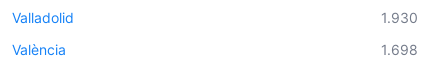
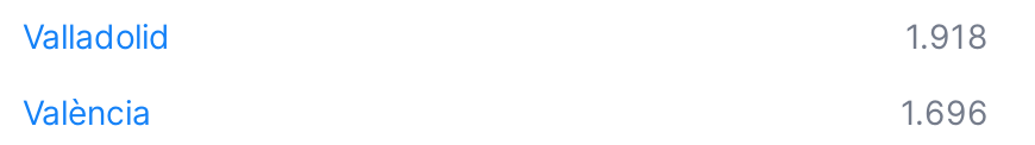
[381,9,418,26] 1.930 -> [905,14,989,55] 1.918
[381,41,418,58] 1.698 -> [901,91,989,131] 1.696

